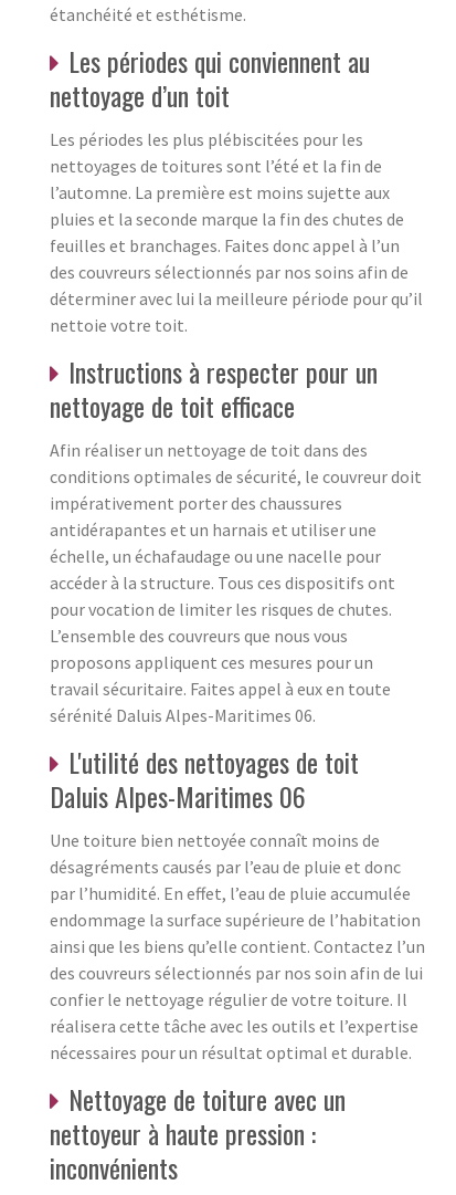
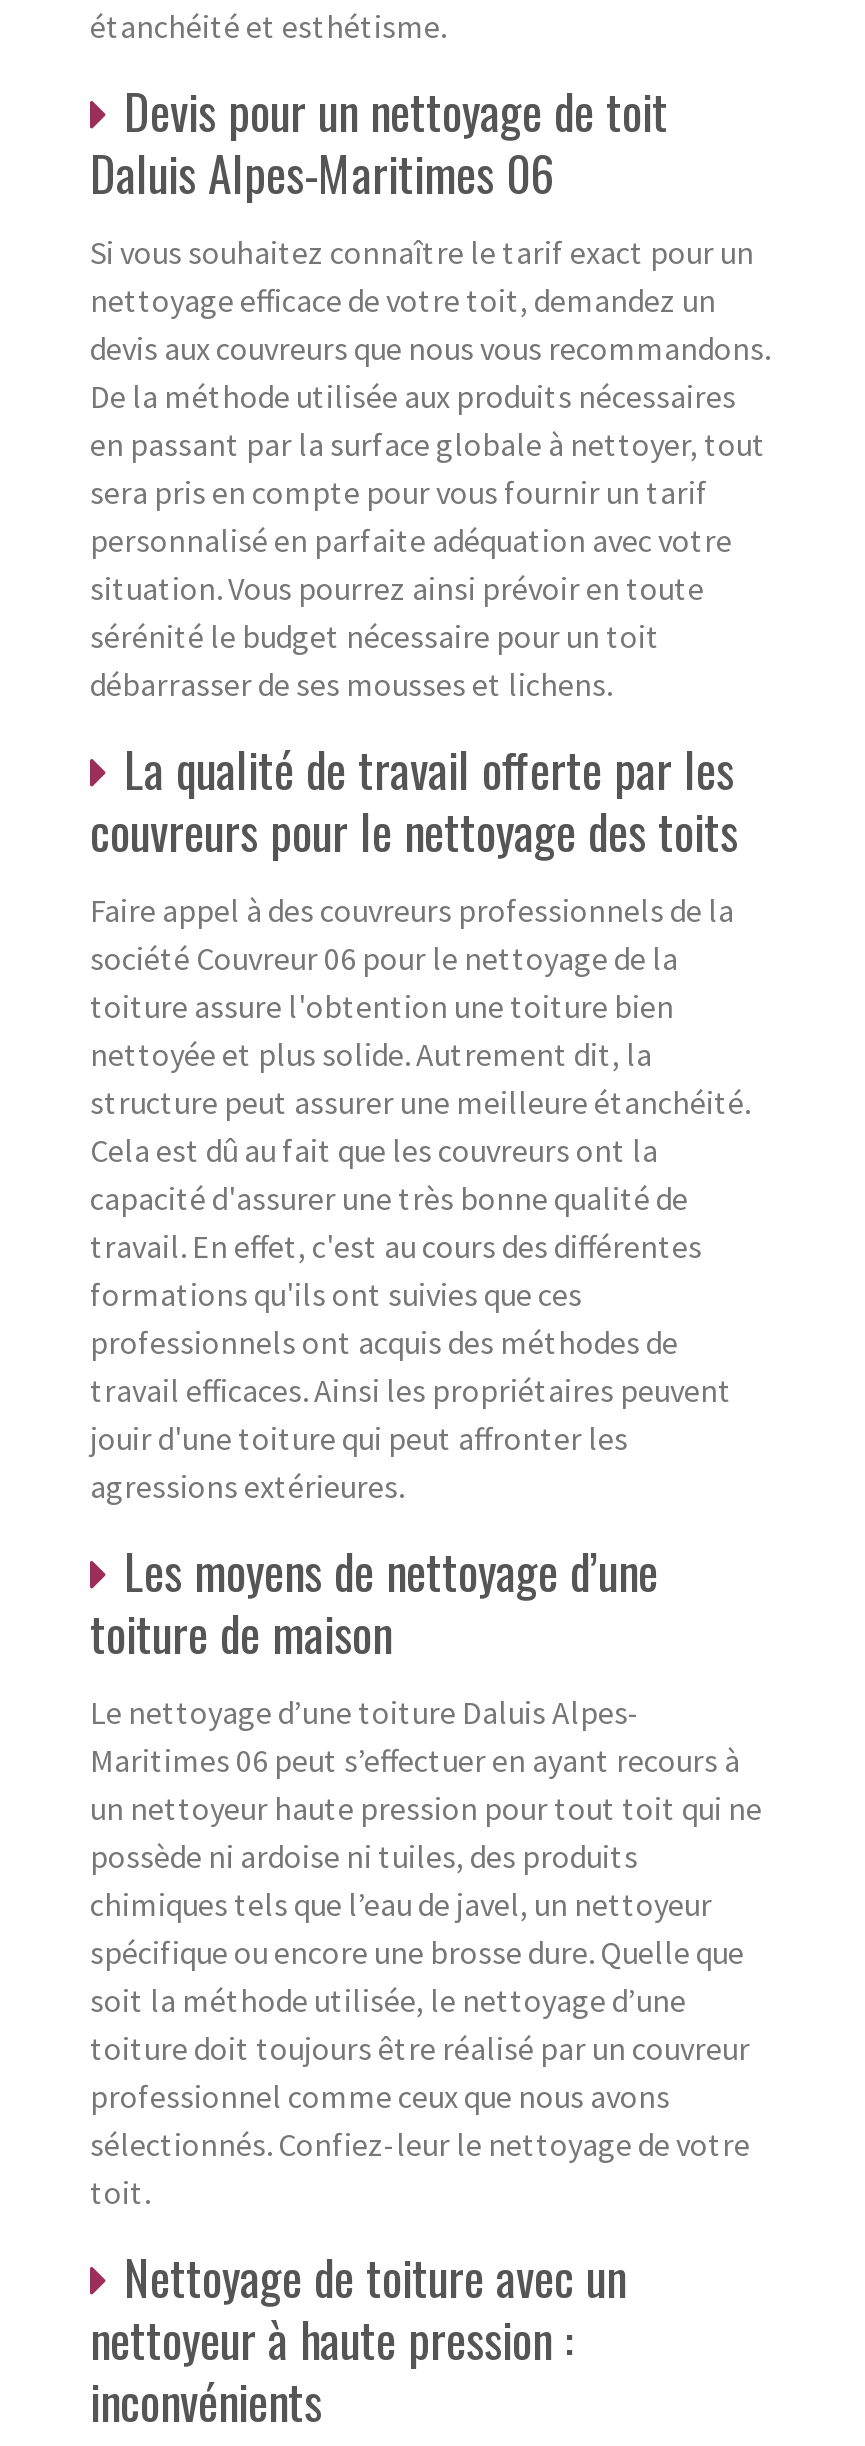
[50,40,423,781] Les périodes qui conviennent au | nettoyage d’un toit | Les périodes les plus plébiscitées pour les | nettoyages de toitures sont l’été et la fin de | l’automne. La première est moins sujette aux | pluies et la seconde marque la fin des chutes de | feuilles et branchages. Faites donc appel à l’un | des couvreurs sélectionnés par nos soins afin de | déterminer avec lui la meilleure période pour qu’il | nettoie votre toit. | Instructions à respecter pour un | nettoyage de toit efficace | Afin réaliser un nettoyage de toit dans des | conditions optimales de sécurité, le couvreur doit | impérativement porter des chaussures | antidérapantes et un harnais et utiliser une | échelle, un échafaudage ou une nacelle pour | accéder à la structure. Tous ces dispositifs ont | pour vocation de limiter les risques de chutes. | L’ensemble des couvreurs que nous vous | proposons appliquent ces mesures pour un | travail sécuritaire. Faites appel à eux en toute | sérénité Daluis Alpes-Maritimes 06. | L'utilité des nettoyages de toit -> [124,73,668,145] Devis pour un nettoyage de toit
moved [50,775,306,815] -> [90,135,554,207]: Daluis Alpes-Maritimes 06
[50,829,425,1063] Une toiture bien nettoyée connaît moins de | désagréments causés par l’eau de pluie et donc | par l’humidité. En effet, l’eau de pluie accumulée | endommage la surface supérieure de l’habitation | ainsi que les biens qu’elle contient. Contactez l’un | des couvreurs sélectionnés par nos soin afin de lui | confier le nettoyage régulier de votre toiture. Il | réalisera cette tâche avec les outils et l’expertise | nécessaires pour un résultat optimal et durable. -> [90,231,770,2211] Si vous souhaitez connaître le tarif exact pour un | nettoyage efficace de votre toit, demandez un | devis aux couvreurs que nous vous recommandons. | De la méthode utilisée aux produits nécessaires | en passant par la surface globale à nettoyer, tout | sera pris en compte pour vous fournir un tarif | personnalisé en parfaite adéquation avec votre | situation. Vous pourrez ainsi prévoir en toute | sérénité le budget nécessaire pour un toit | débarrasser de ses mousses et lichens. | La qualité de travail offerte par les | couvreurs pour le nettoyage des toits | Faire appel à des couvreurs professionnels de la | société Couvreur 06 pour le nettoyage de la | toiture assure l'obtention une toiture bien | nettoyée et plus solide. Autrement dit, la | structure peut assurer une meilleure étanchéité. | Cela est dû au fait que les couvreurs ont la | capacité d'assurer une très bonne qualité de | travail. En effet, c'est au cours des différentes | formations qu'ils ont suivies que ces | professionnels ont acquis des méthodes de | travail efficaces. Ainsi les propriétaires peuvent | jouir d'une toiture qui peut affronter les | agressions extérieures. | Les moyens de nettoyage d’une | toiture de maison | Le nettoyage d’une toiture Daluis Alpes- | Maritimes 06 peut s’effectuer en ayant recours à | un nettoyeur haute pression pour tout toit qui ne | possède ni ardoise ni tuiles, des produits | chimiques tels que l’eau de javel, un nettoyeur | spécifique ou encore une brosse dure. Quelle que | soit la méthode utilisée, le nettoyage d’une | toiture doit toujours être réalisé par un couvreur | professionnel comme ceux que nous avons | sélectionnés. Confiez-leur le nettoyage de votre | toit.

